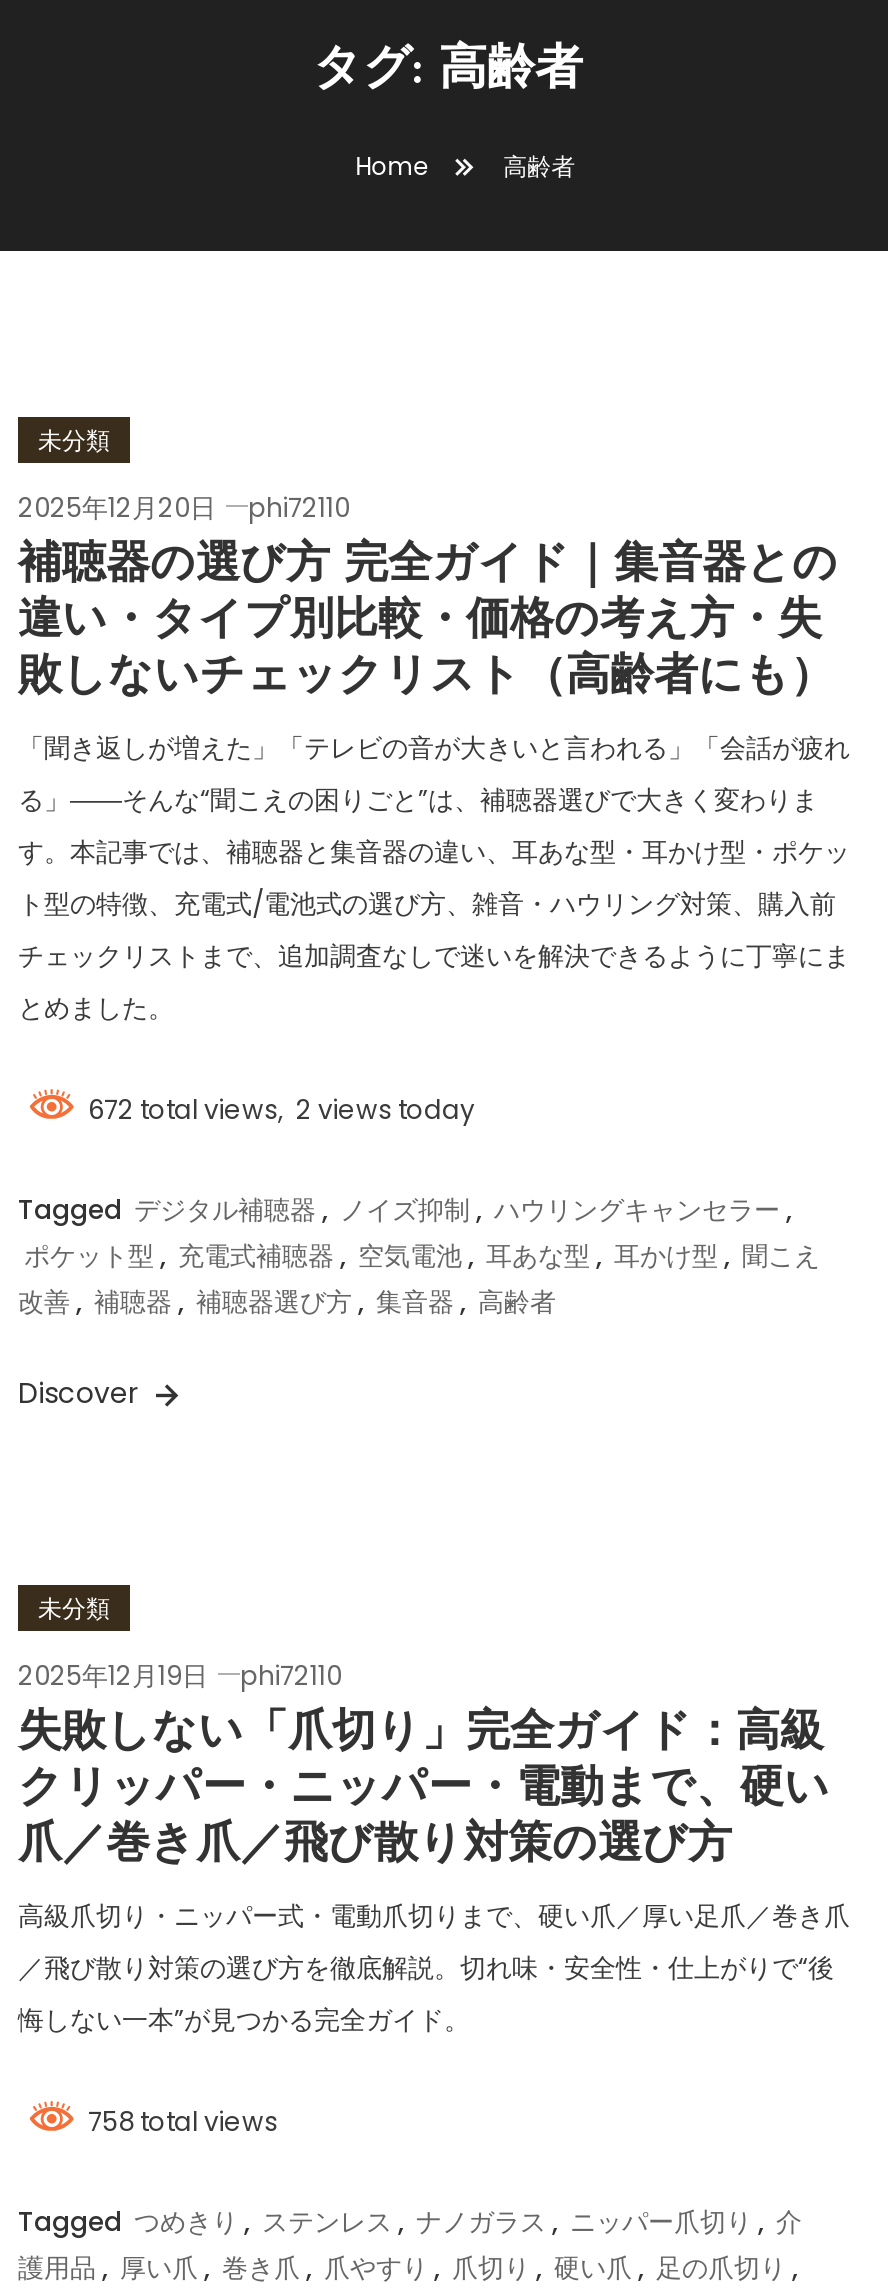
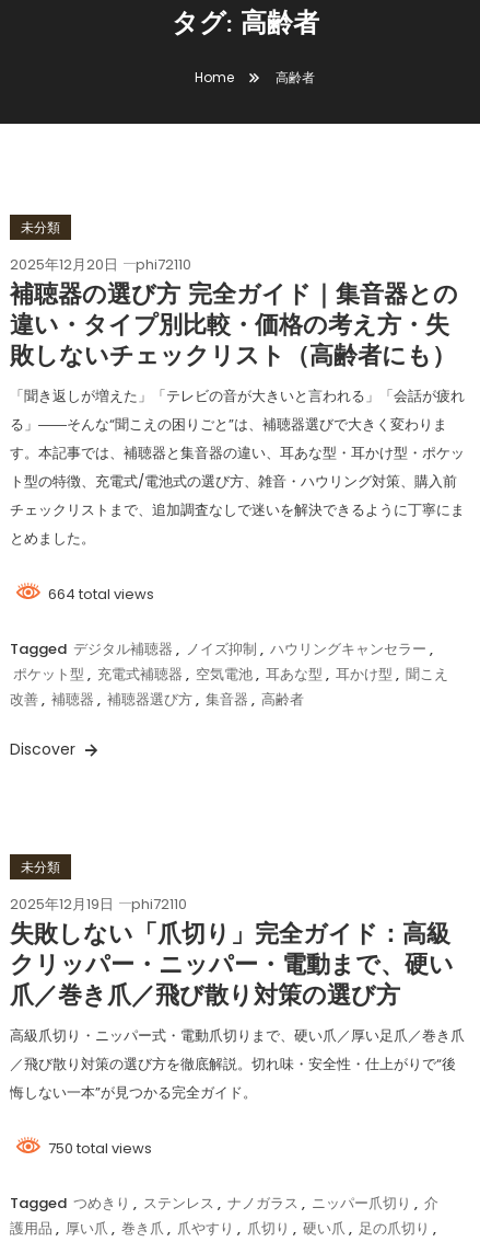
[76,1091,474,1129] 672 total views, 2 views today -> [42,584,154,605] 664 total views
[76,2103,278,2141] 758 total views -> [42,1138,152,1159] 750 total views

